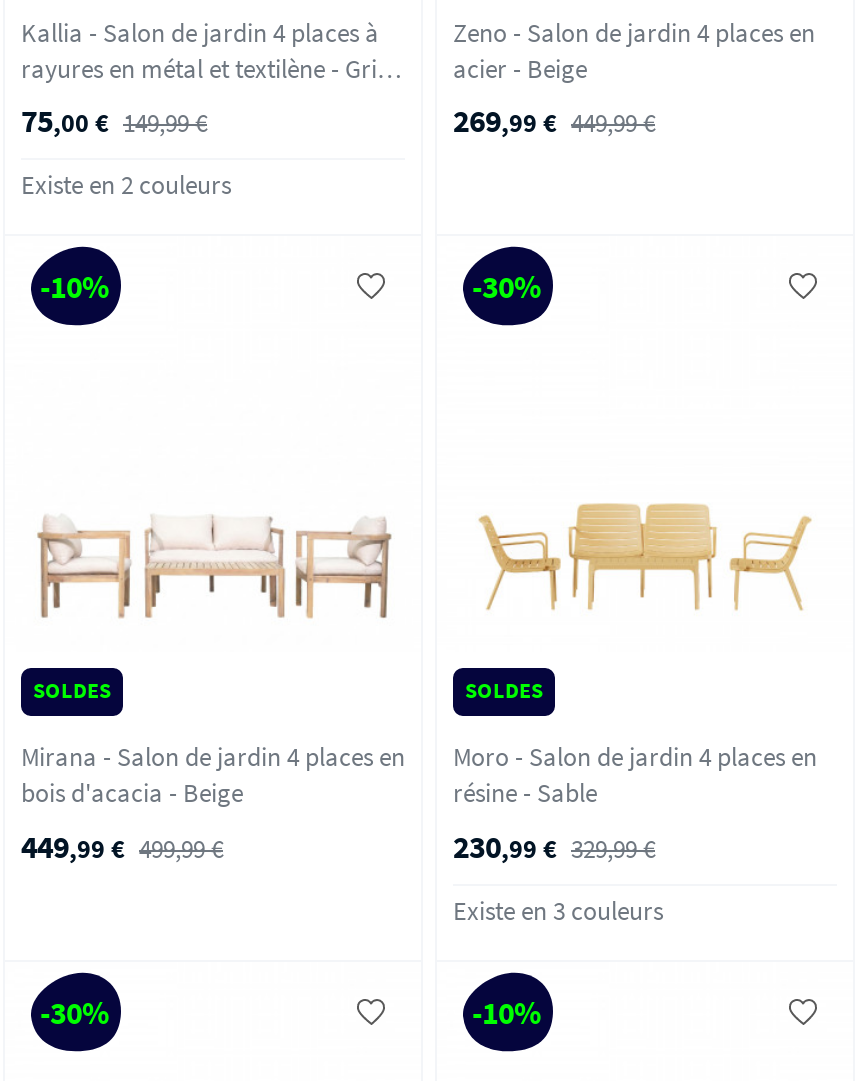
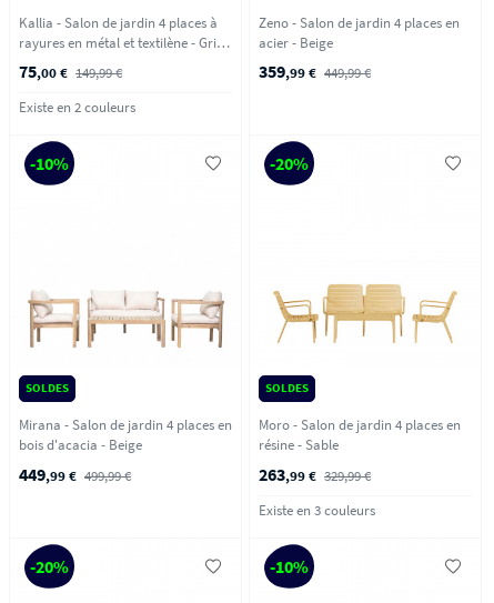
[453,101,655,141] 269,99 € 449,99 € -> [259,60,371,83] 359,99 € 449,99 €
[472,267,542,307] -30% -> [269,153,308,175] -20%
[453,825,655,865] 230,99 € 329,99 € -> [259,463,371,485] 263,99 € 329,99 €
[40,991,110,1031] -30% -> [29,555,68,577] -20%

